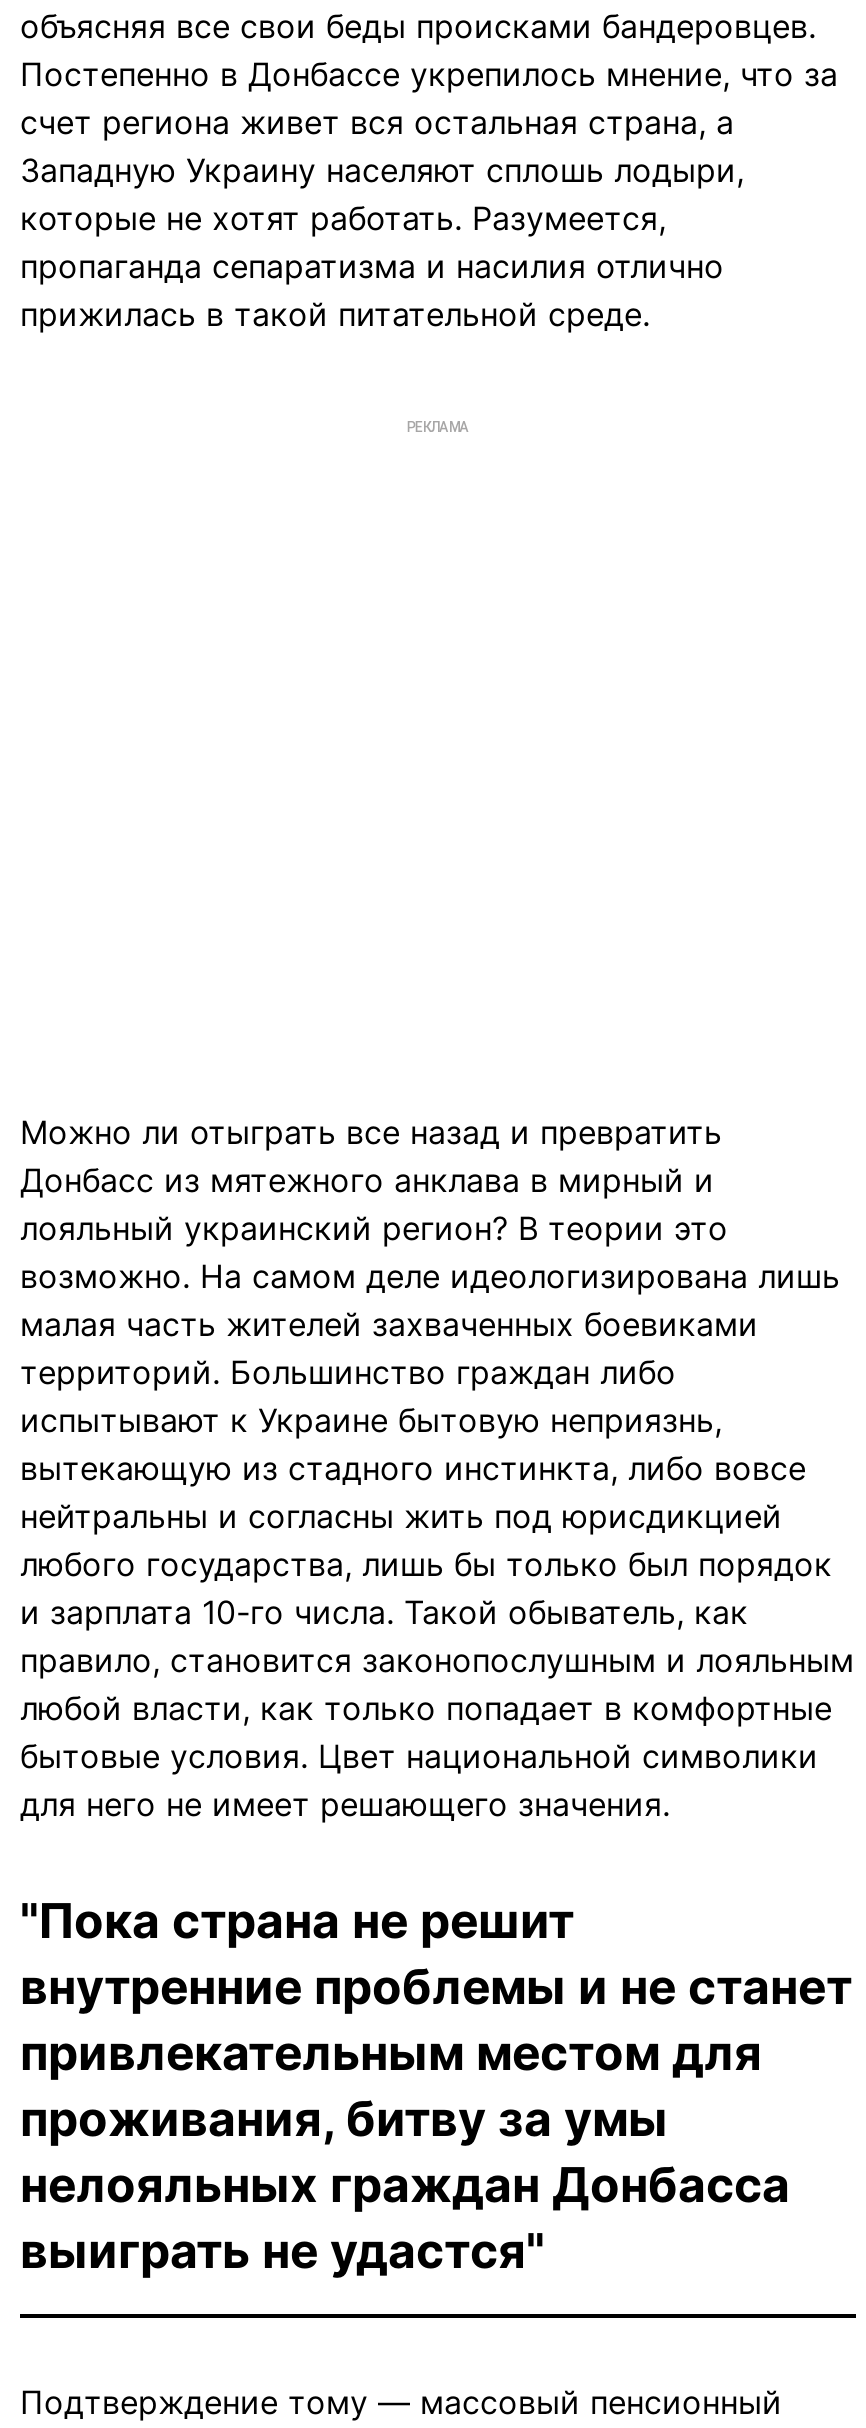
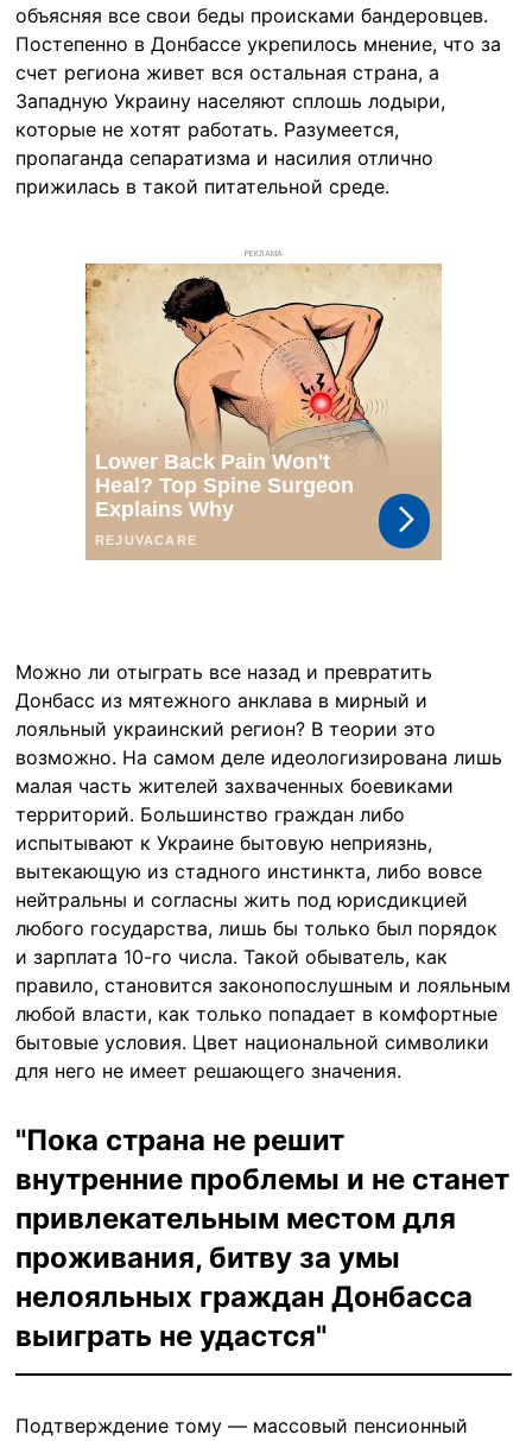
none -> [84,262,443,561] [image]

